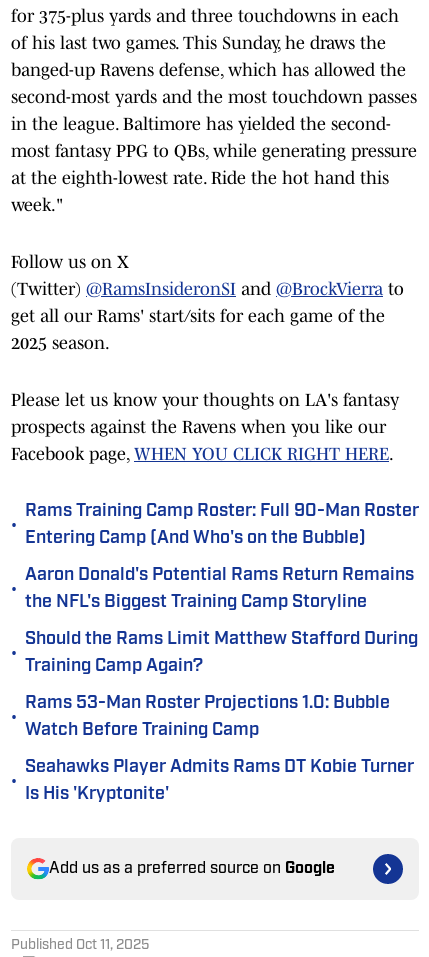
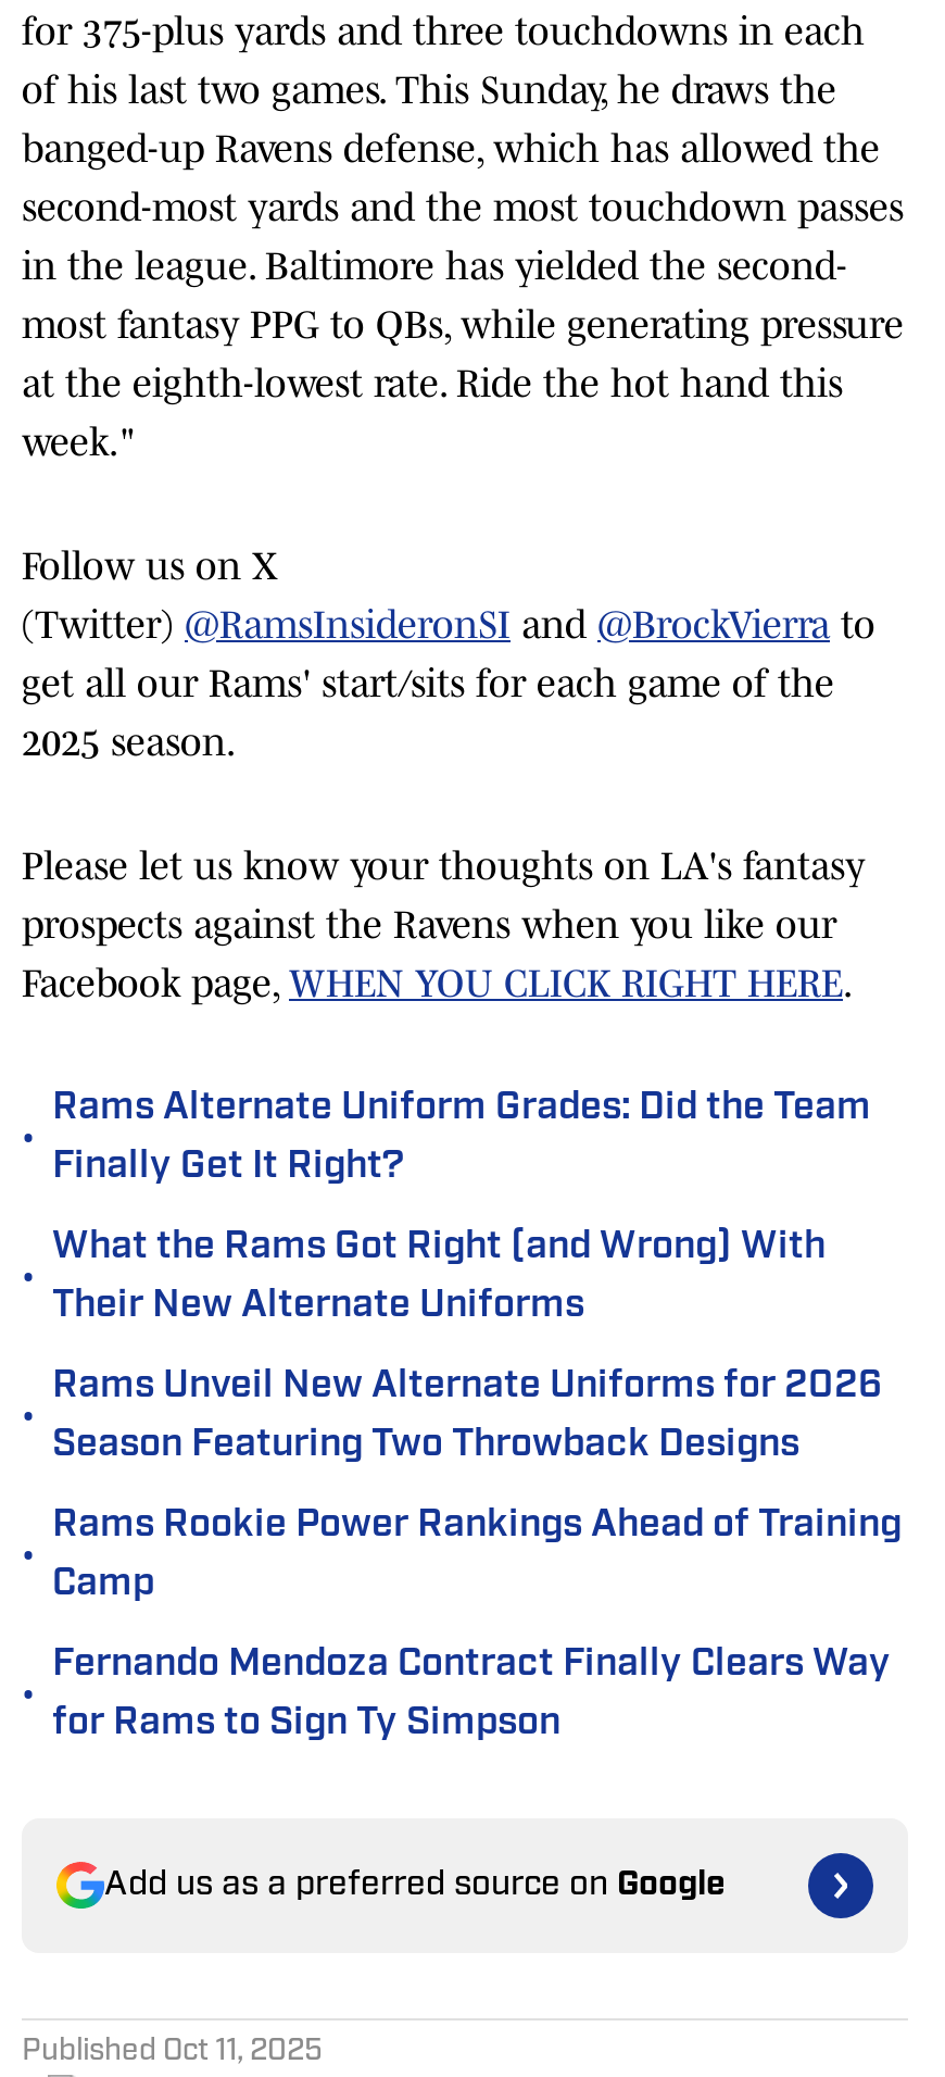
[25,502,419,548] Rams Training Camp Roster: Full 90-Man Roster | Entering Camp (And Who's on the Bubble) -> [52,1088,871,1188] Rams Alternate Uniform Grades: Did the Team | Finally Get It Right?
[25,566,414,612] Aaron Donald's Potential Rams Return Remains | the NFL's Biggest Training Camp Storyline -> [52,1227,826,1327] What the Rams Got Right (and Wrong) With | Their New Alternate Uniforms
[25,630,418,676] Should the Rams Limit Matthew Stafford During | Training Camp Again? -> [52,1366,882,1466] Rams Unveil New Alternate Uniforms for 2026 | Season Featuring Two Throwback Designs
[25,694,390,740] Rams 53-Man Roster Projections 1.0: Bubble | Watch Before Training Camp -> [52,1505,902,1605] Rams Rookie Power Rankings Ahead of Training | Camp
[25,758,414,804] Seahawks Player Admits Rams DT Kobie Turner | Is His 'Kryptonite' -> [52,1644,891,1744] Fernando Mendoza Contract Finally Clears Way | for Rams to Sign Ty Simpson

